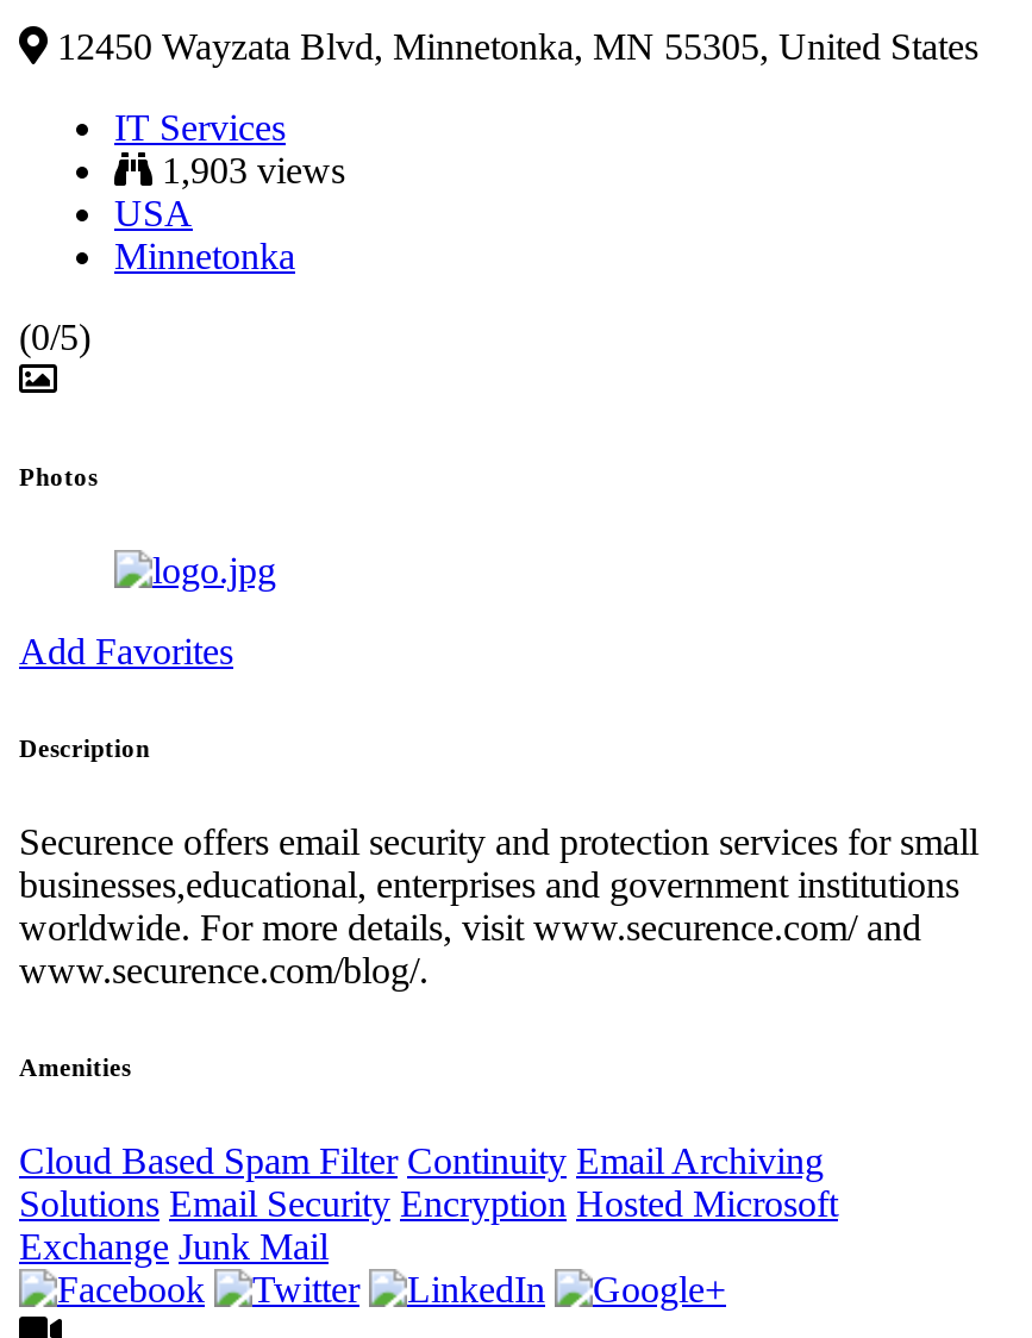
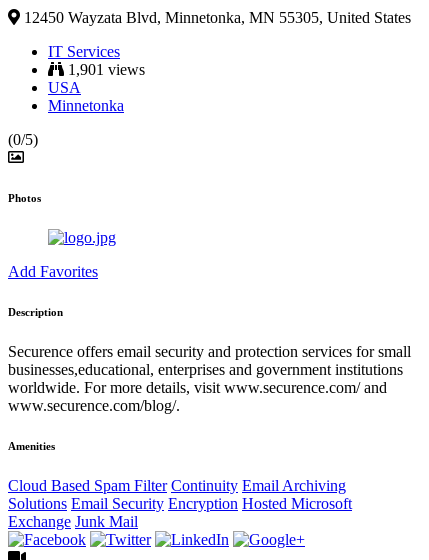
[152,150,345,190] 1,903 views -> [64,61,145,78] 1,901 views

